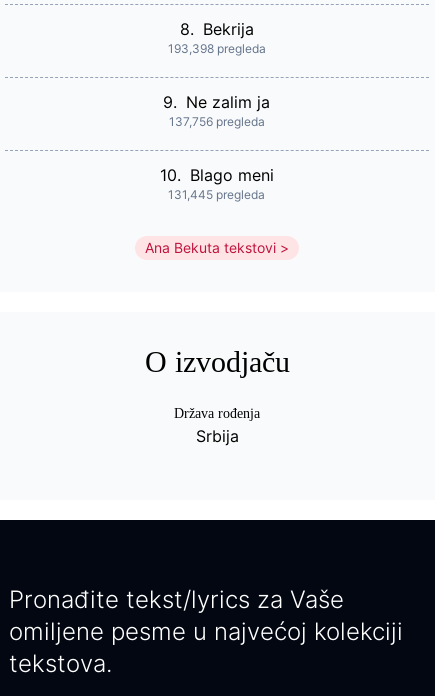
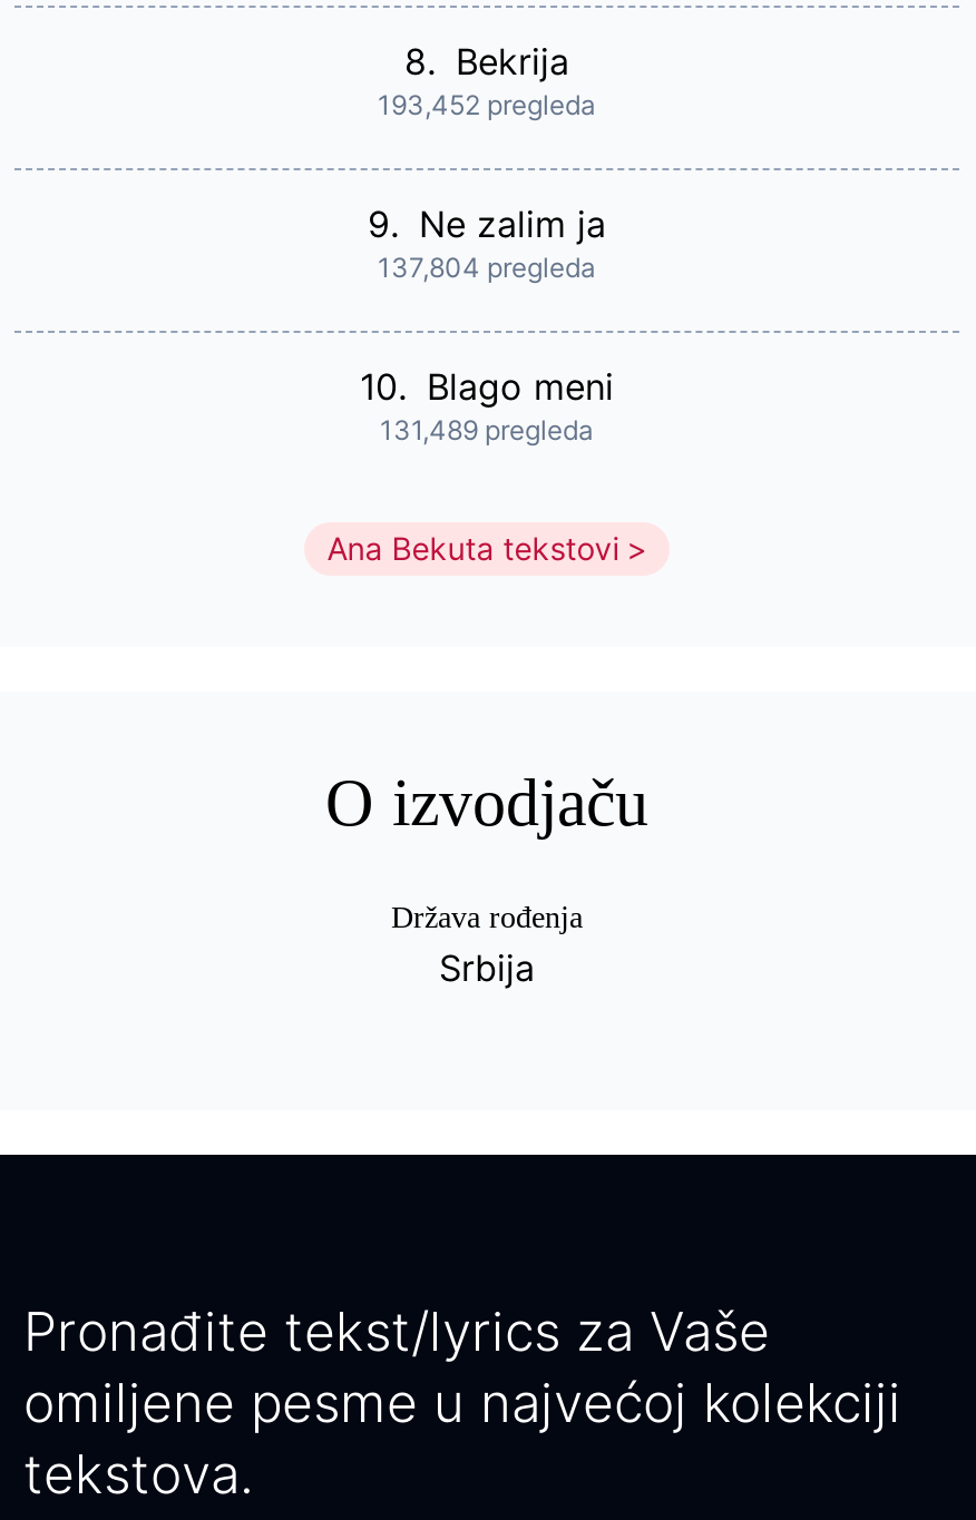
[168,41,266,56] 193,398 pregleda -> [378,88,596,121] 193,452 pregleda
[169,114,265,129] 137,756 pregleda -> [378,251,596,284] 137,804 pregleda
[168,187,265,202] 131,445 pregleda -> [380,413,594,447] 131,489 pregleda

